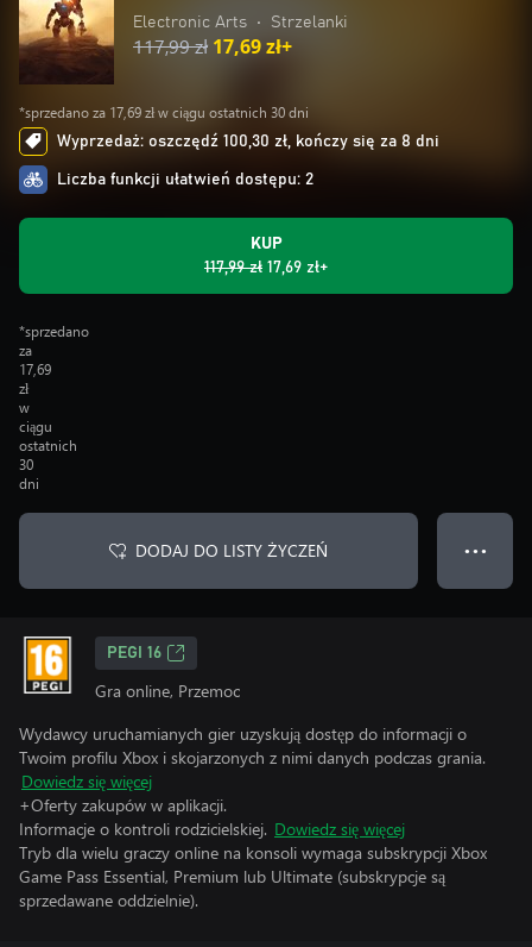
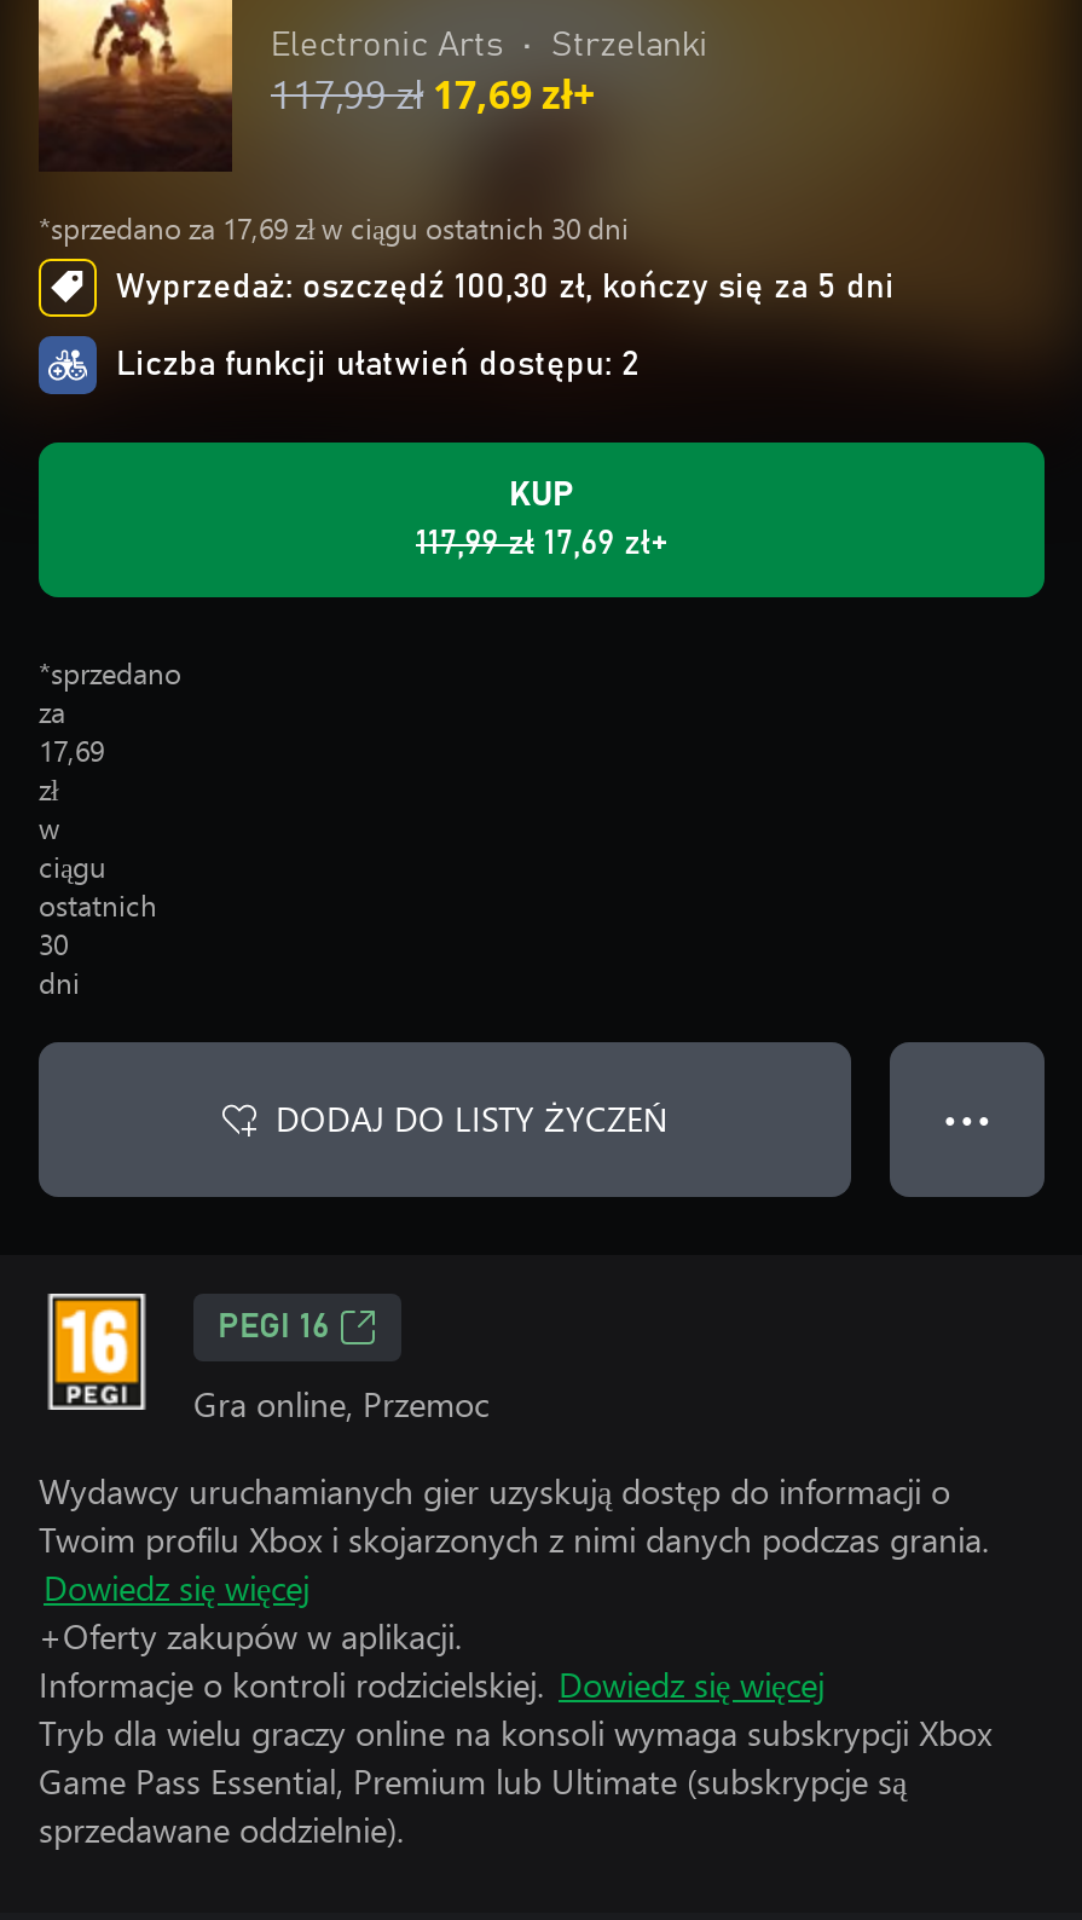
[57,133,439,150] Wyprzedaż: oszczędź 100,30 zł, kończy się za 8 dni -> [116,271,895,305] Wyprzedaż: oszczędź 100,30 zł, kończy się za 5 dni

